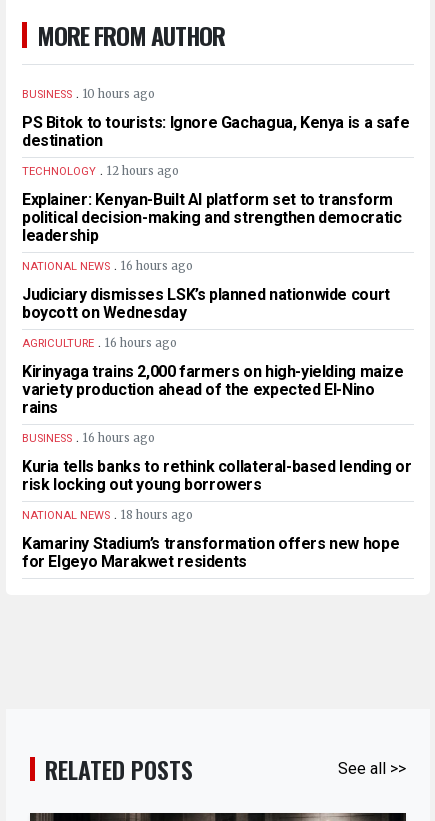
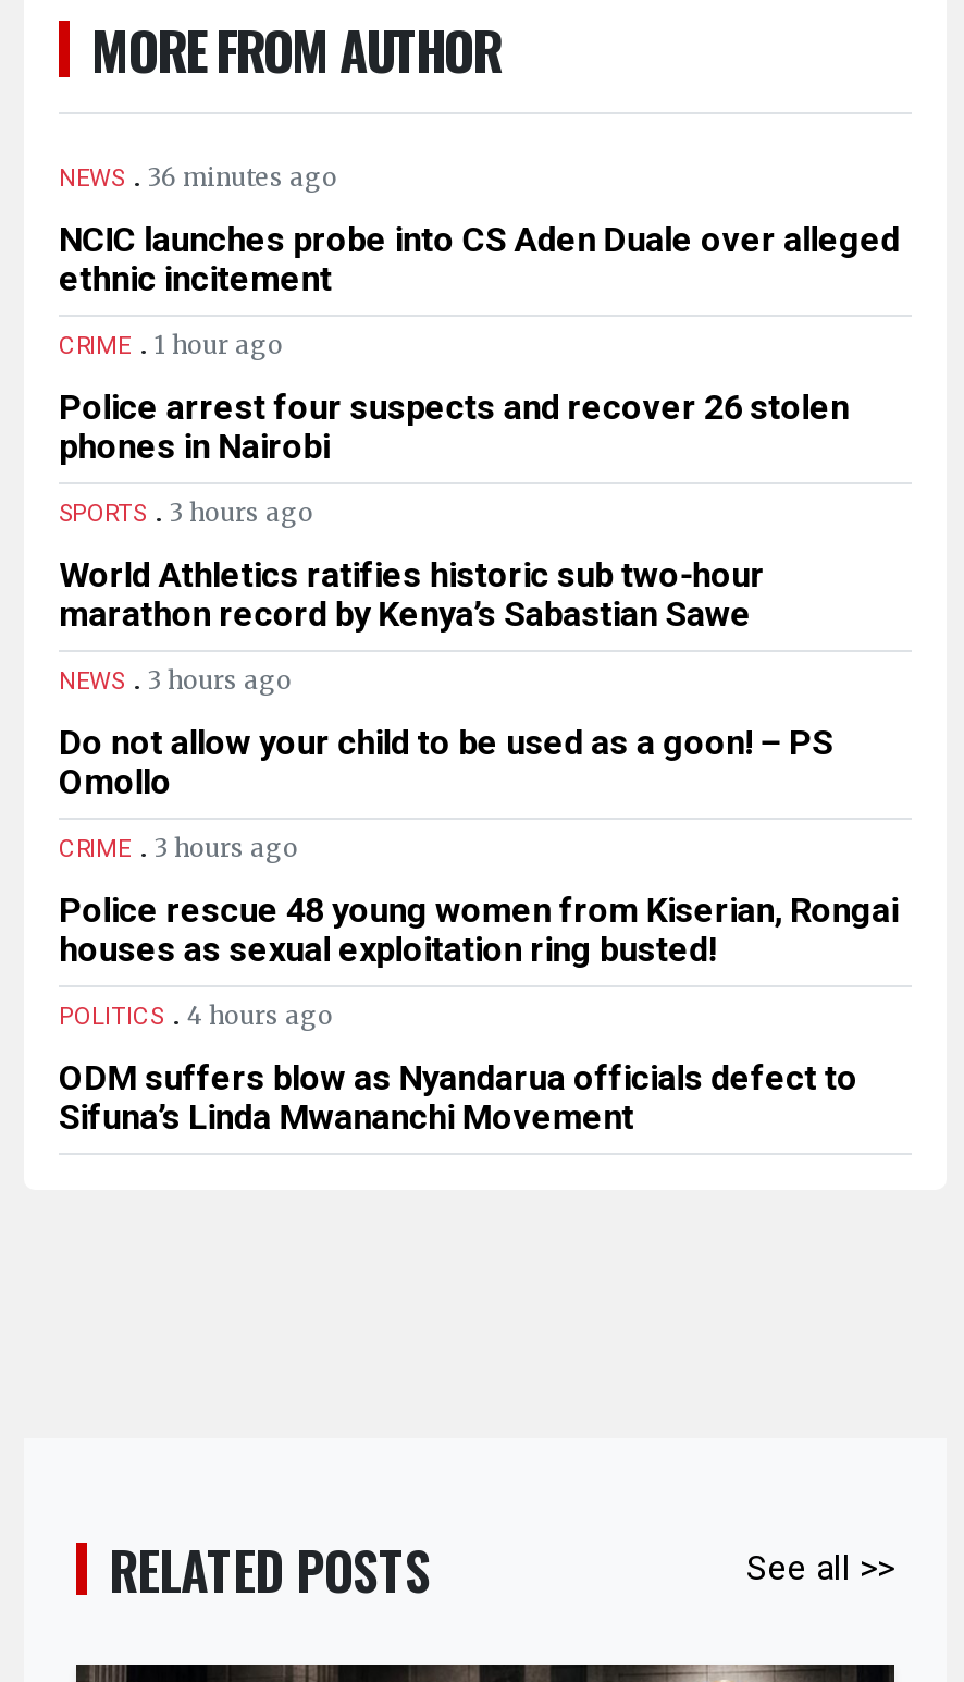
[22,83,155,102] BUSINESS. 10 hours ago -> [59,155,337,196] NEWS. 36 minutes ago
[22,113,409,150] PS Bitok to tourists: Ignore Gachagua, Kenya is a safe | destination -> [59,220,900,300] NCIC launches probe into CS Aden Duale over alleged | ethnic incitement
[22,160,179,179] TECHNOLOGY. 12 hours ago -> [59,322,283,364] CRIME. 1 hour ago
[22,190,401,245] Explainer: Kenyan-Built AI platform set to transform | political decision-making and strengthen democratic | leadership -> [59,388,849,468] Police arrest four suspects and recover 26 stolen | phones in Nairobi
[22,255,193,274] NATIONAL NEWS. 16 hours ago -> [59,490,313,531] SPORTS. 3 hours ago
[22,285,390,322] Judiciary dismisses LSK’s planned nationwide court | boycott on Wednesday -> [59,555,764,636] World Athletics ratifies historic sub two-hour | marathon record by Kenya’s Sabastian Sawe
[22,332,177,351] AGRICULTURE. 16 hours ago -> [59,658,292,699] NEWS. 3 hours ago
[22,362,404,417] Kirinyaga trains 2,000 farmers on high-yielding maize | variety production ahead of the expected El-Nino | rains -> [59,723,833,803] Do not allow your child to be used as a goon! – PS | Omollo
[22,427,155,446] BUSINESS. 16 hours ago -> [59,825,298,867] CRIME. 3 hours ago
[22,457,411,494] Kuria tells banks to rethink collateral-based lending or | risk locking out young borrowers -> [59,891,898,971] Police rescue 48 young women from Kiserian, Rongai | houses as sexual exploitation ring busted!
[22,504,193,523] NATIONAL NEWS. 18 hours ago -> [59,993,333,1034] POLITICS. 4 hours ago
[22,534,399,571] Kamariny Stadium’s transformation offers new hope | for Elgeyo Marakwet residents -> [59,1058,858,1139] ODM suffers blow as Nyandarua officials defect to | Sifuna’s Linda Mwananchi Movement

